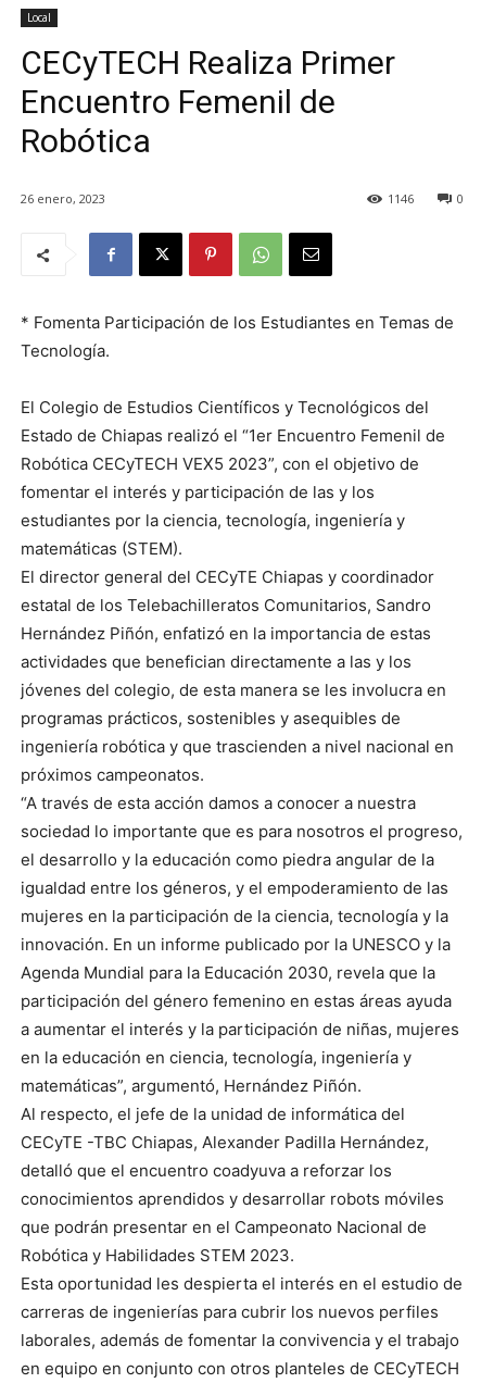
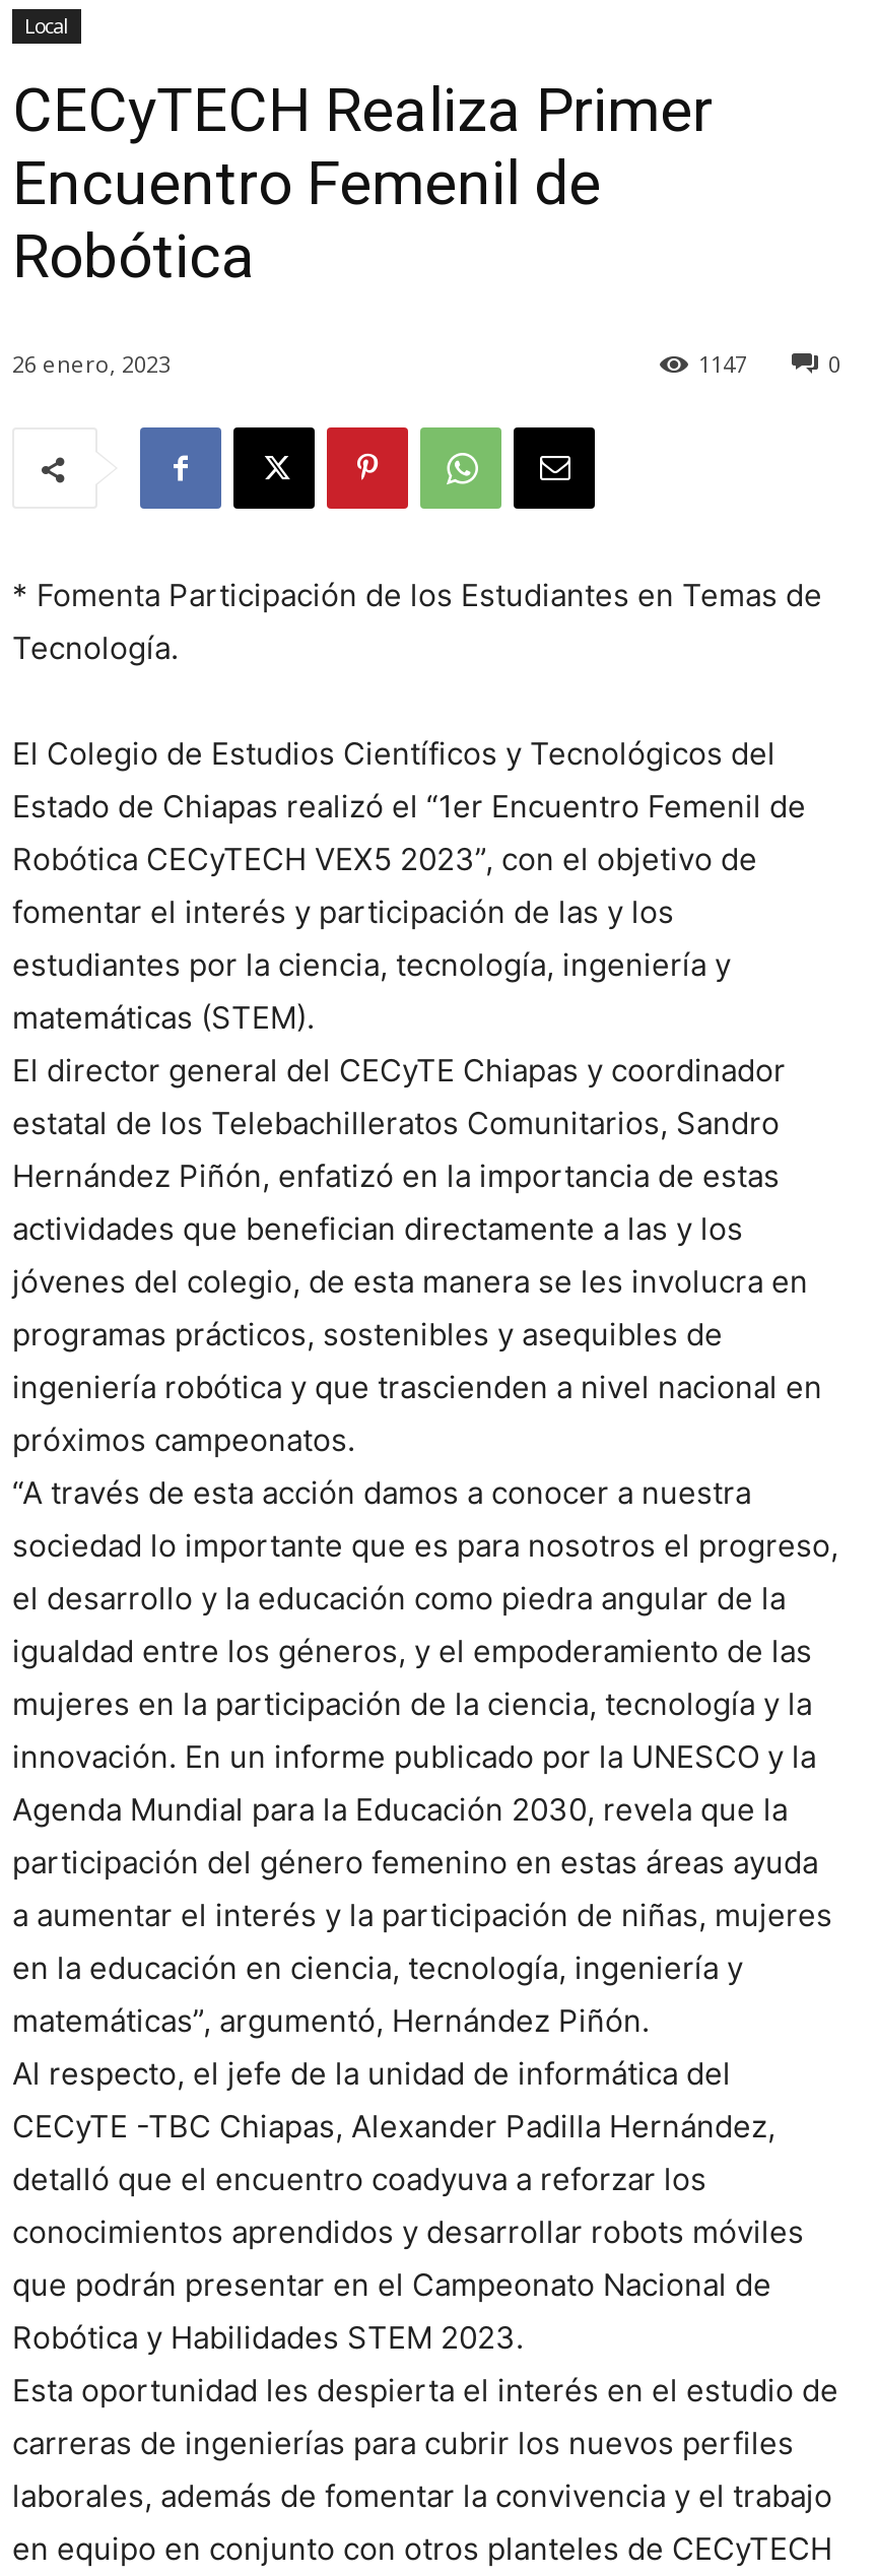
[388,190,414,207] 1146 -> [698,348,747,379] 1147

